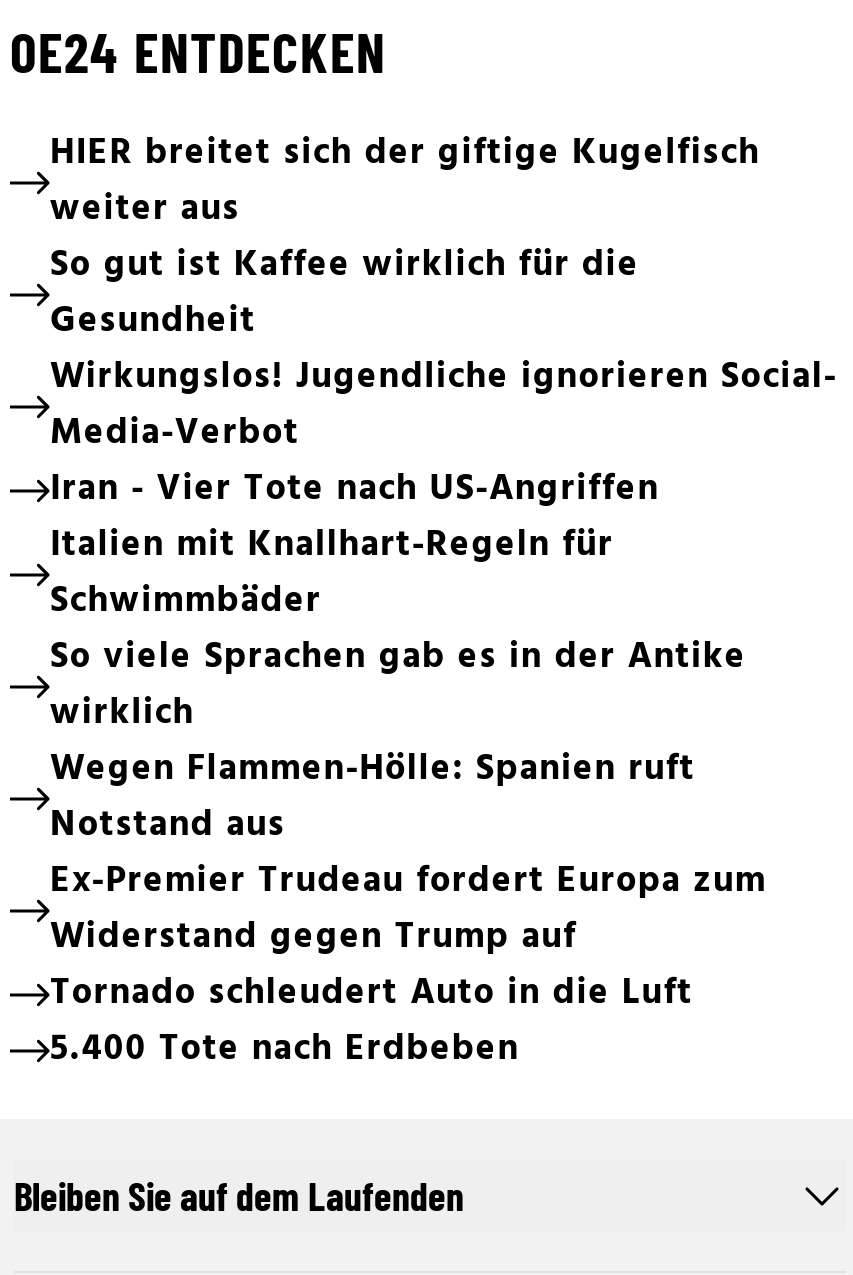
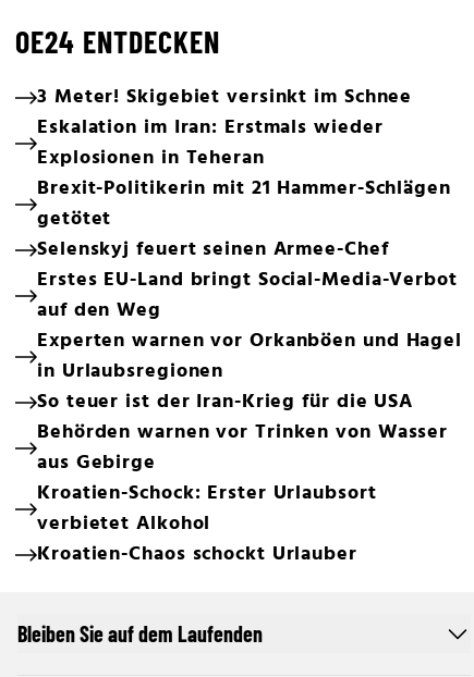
[50,125,837,1079] HIER breitet sich der giftige Kugelfisch | weiter aus | So gut ist Kaffee wirklich für die | Gesundheit | Wirkungslos! Jugendliche ignorieren Social- | Media-Verbot | Iran - Vier Tote nach US-Angriffen | Italien mit Knallhart-Regeln für | Schwimmbäder | So viele Sprachen gab es in der Antike | wirklich | Wegen Flammen-Hölle: Spanien ruft | Notstand aus | Ex-Premier Trudeau fordert Europa zum | Widerstand gegen Trump auf | Tornado schleudert Auto in die Luft | 5.400 Tote nach Erdbeben -> [37,82,462,571] 3 Meter! Skigebiet versinkt im Schnee | Eskalation im Iran: Erstmals wieder | Explosionen in Teheran | Brexit-Politikerin mit 21 Hammer-Schlägen | getötet | Selenskyj feuert seinen Armee-Chef | Erstes EU-Land bringt Social-Media-Verbot | auf den Weg | Experten warnen vor Orkanböen und Hagel | in Urlaubsregionen | So teuer ist der Iran-Krieg für die USA | Behörden warnen vor Trinken von Wasser | aus Gebirge | Kroatien-Schock: Erster Urlaubsort | verbietet Alkohol | Kroatien-Chaos schockt Urlauber

